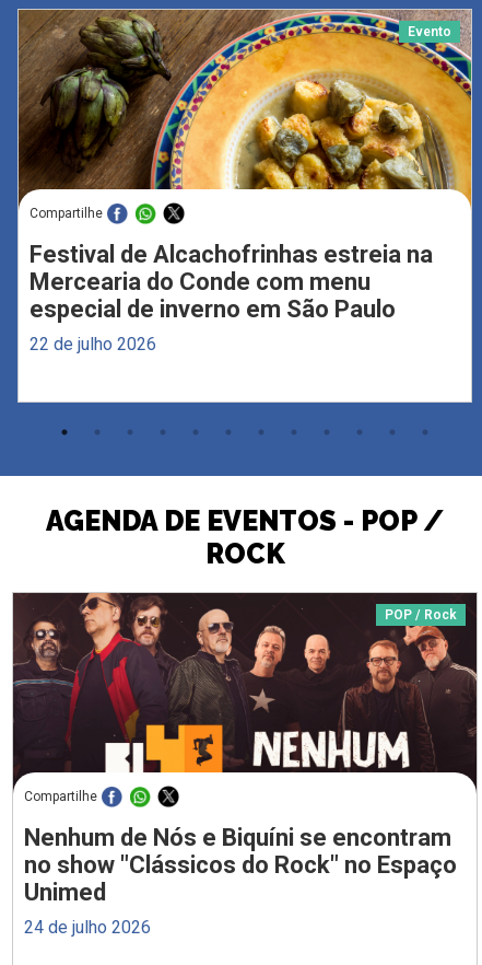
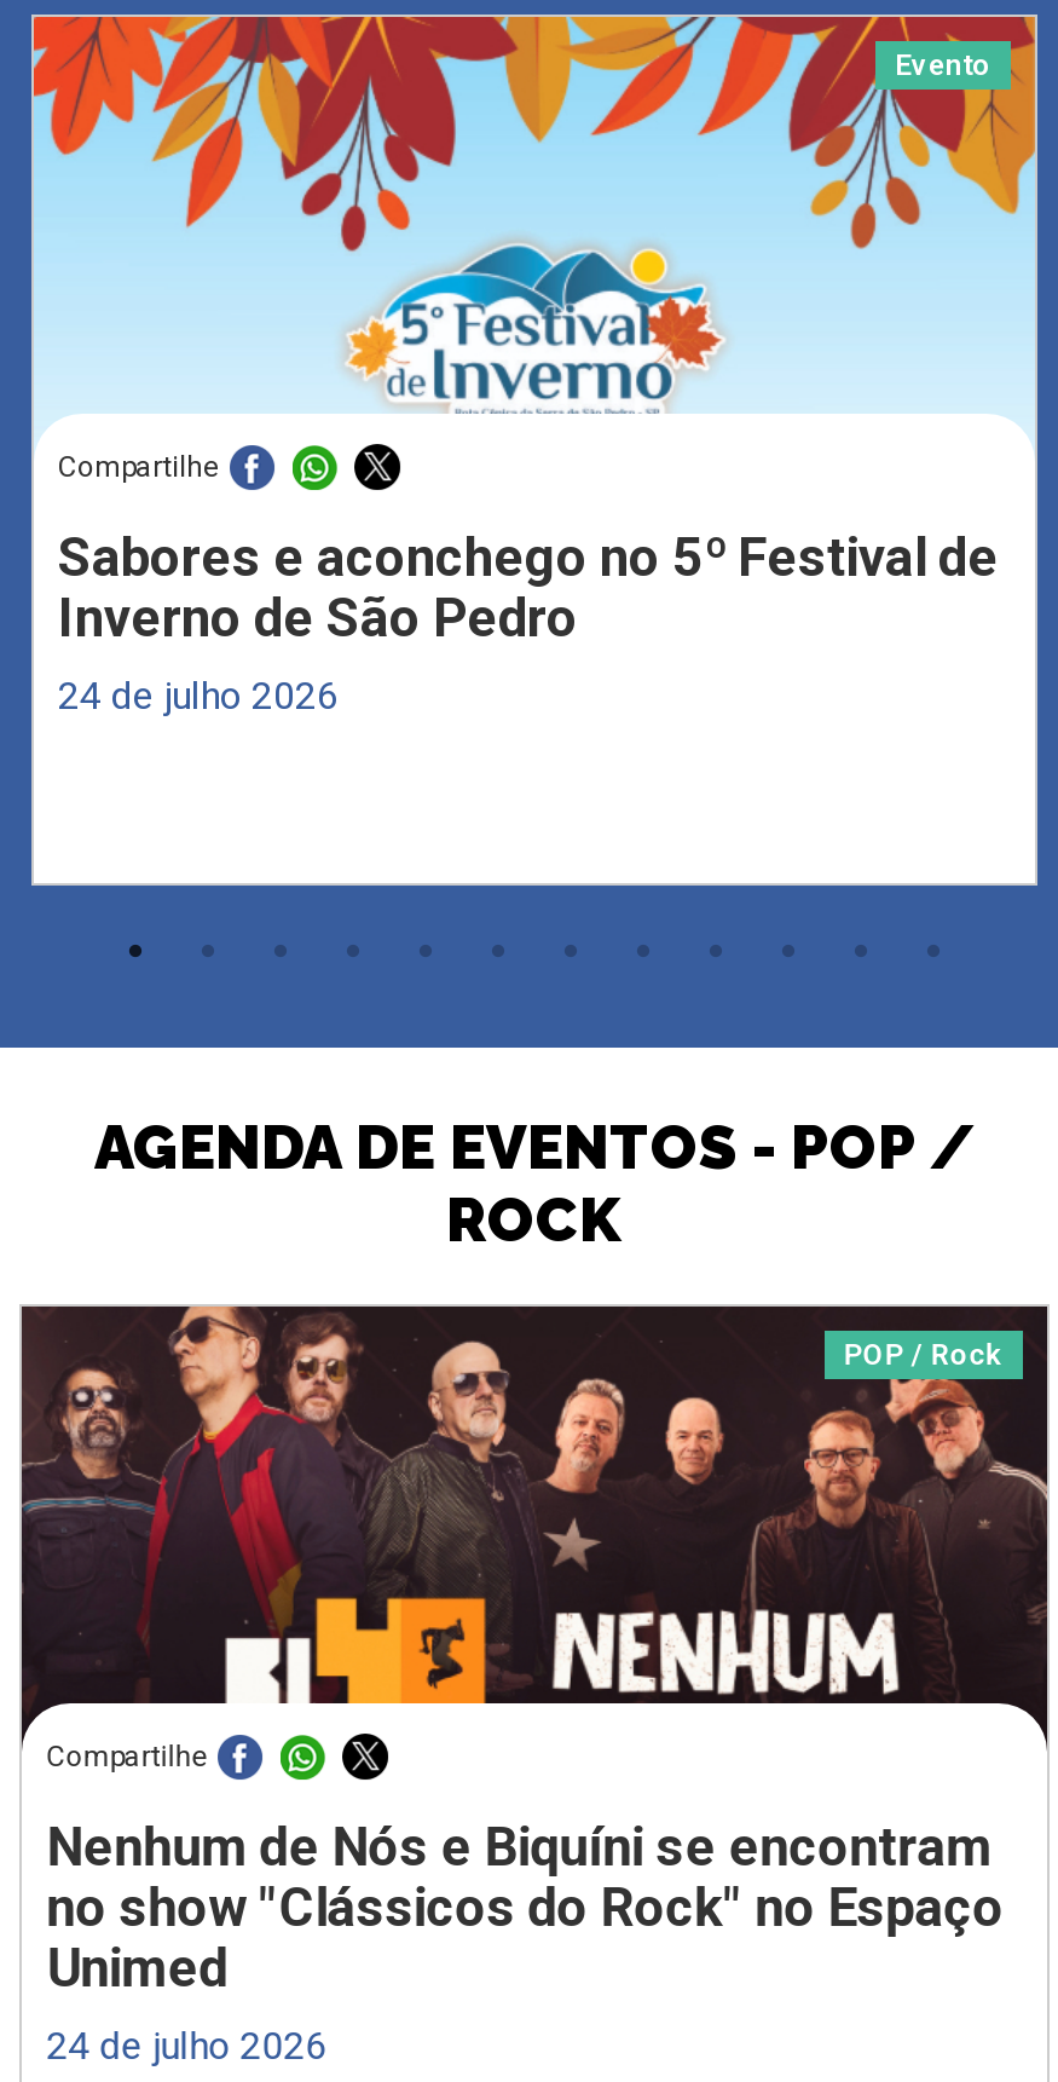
[17,9,472,354] [image] | Festival de Alcachofrinhas estreia na | Mercearia do Conde com menu | especial de inverno em São Paulo | 22 de julho 2026 -> [31,15,1037,718] [image] | Sabores e aconchego no 5º Festival de | Inverno de São Pedro | 24 de julho 2026

